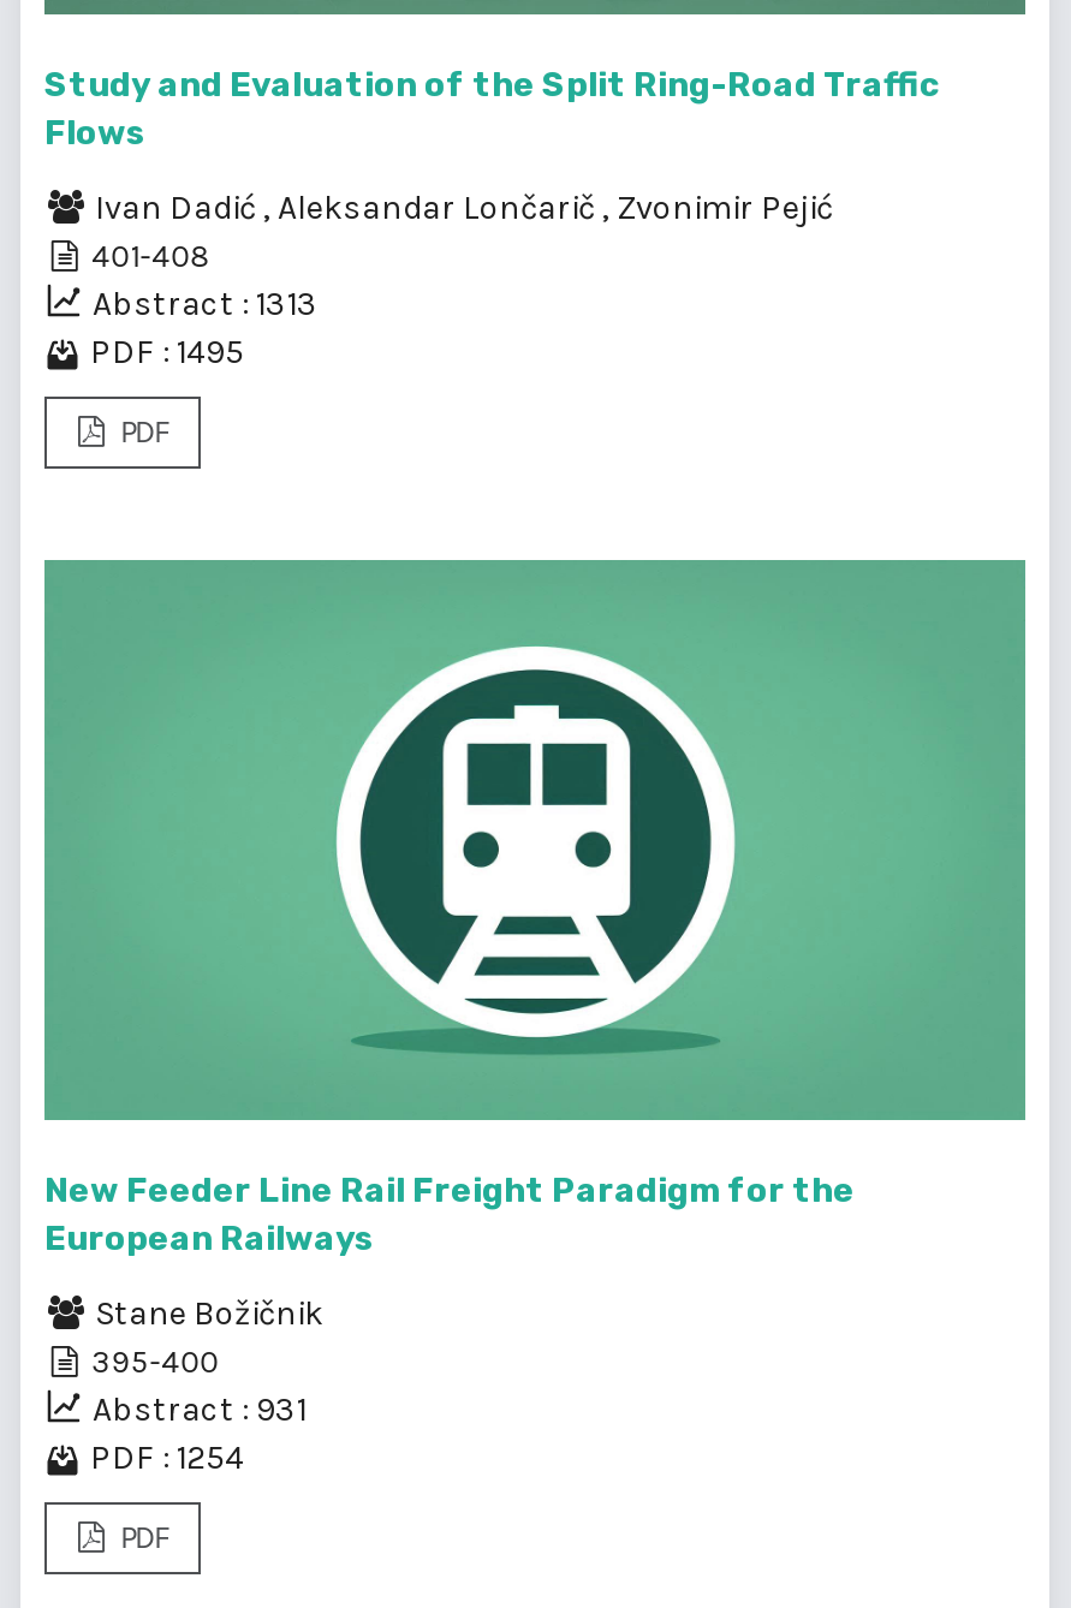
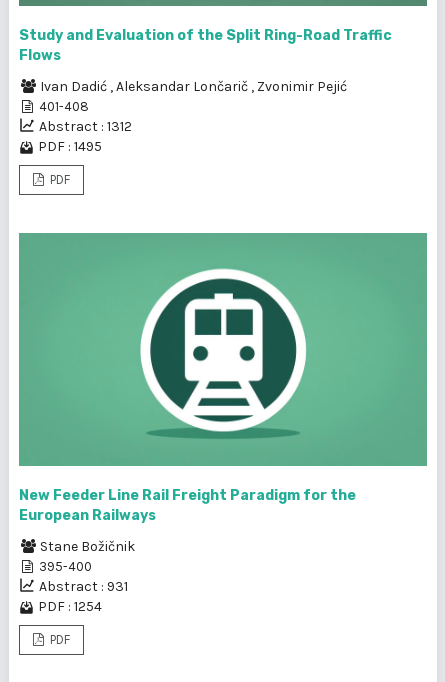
[93,284,319,325] Abstract : 1313 -> [39,118,132,135] Abstract : 1312

